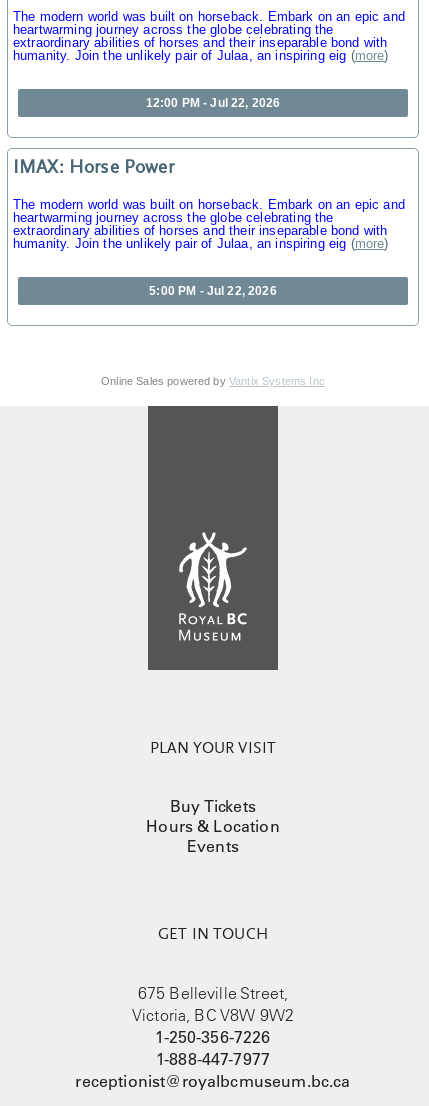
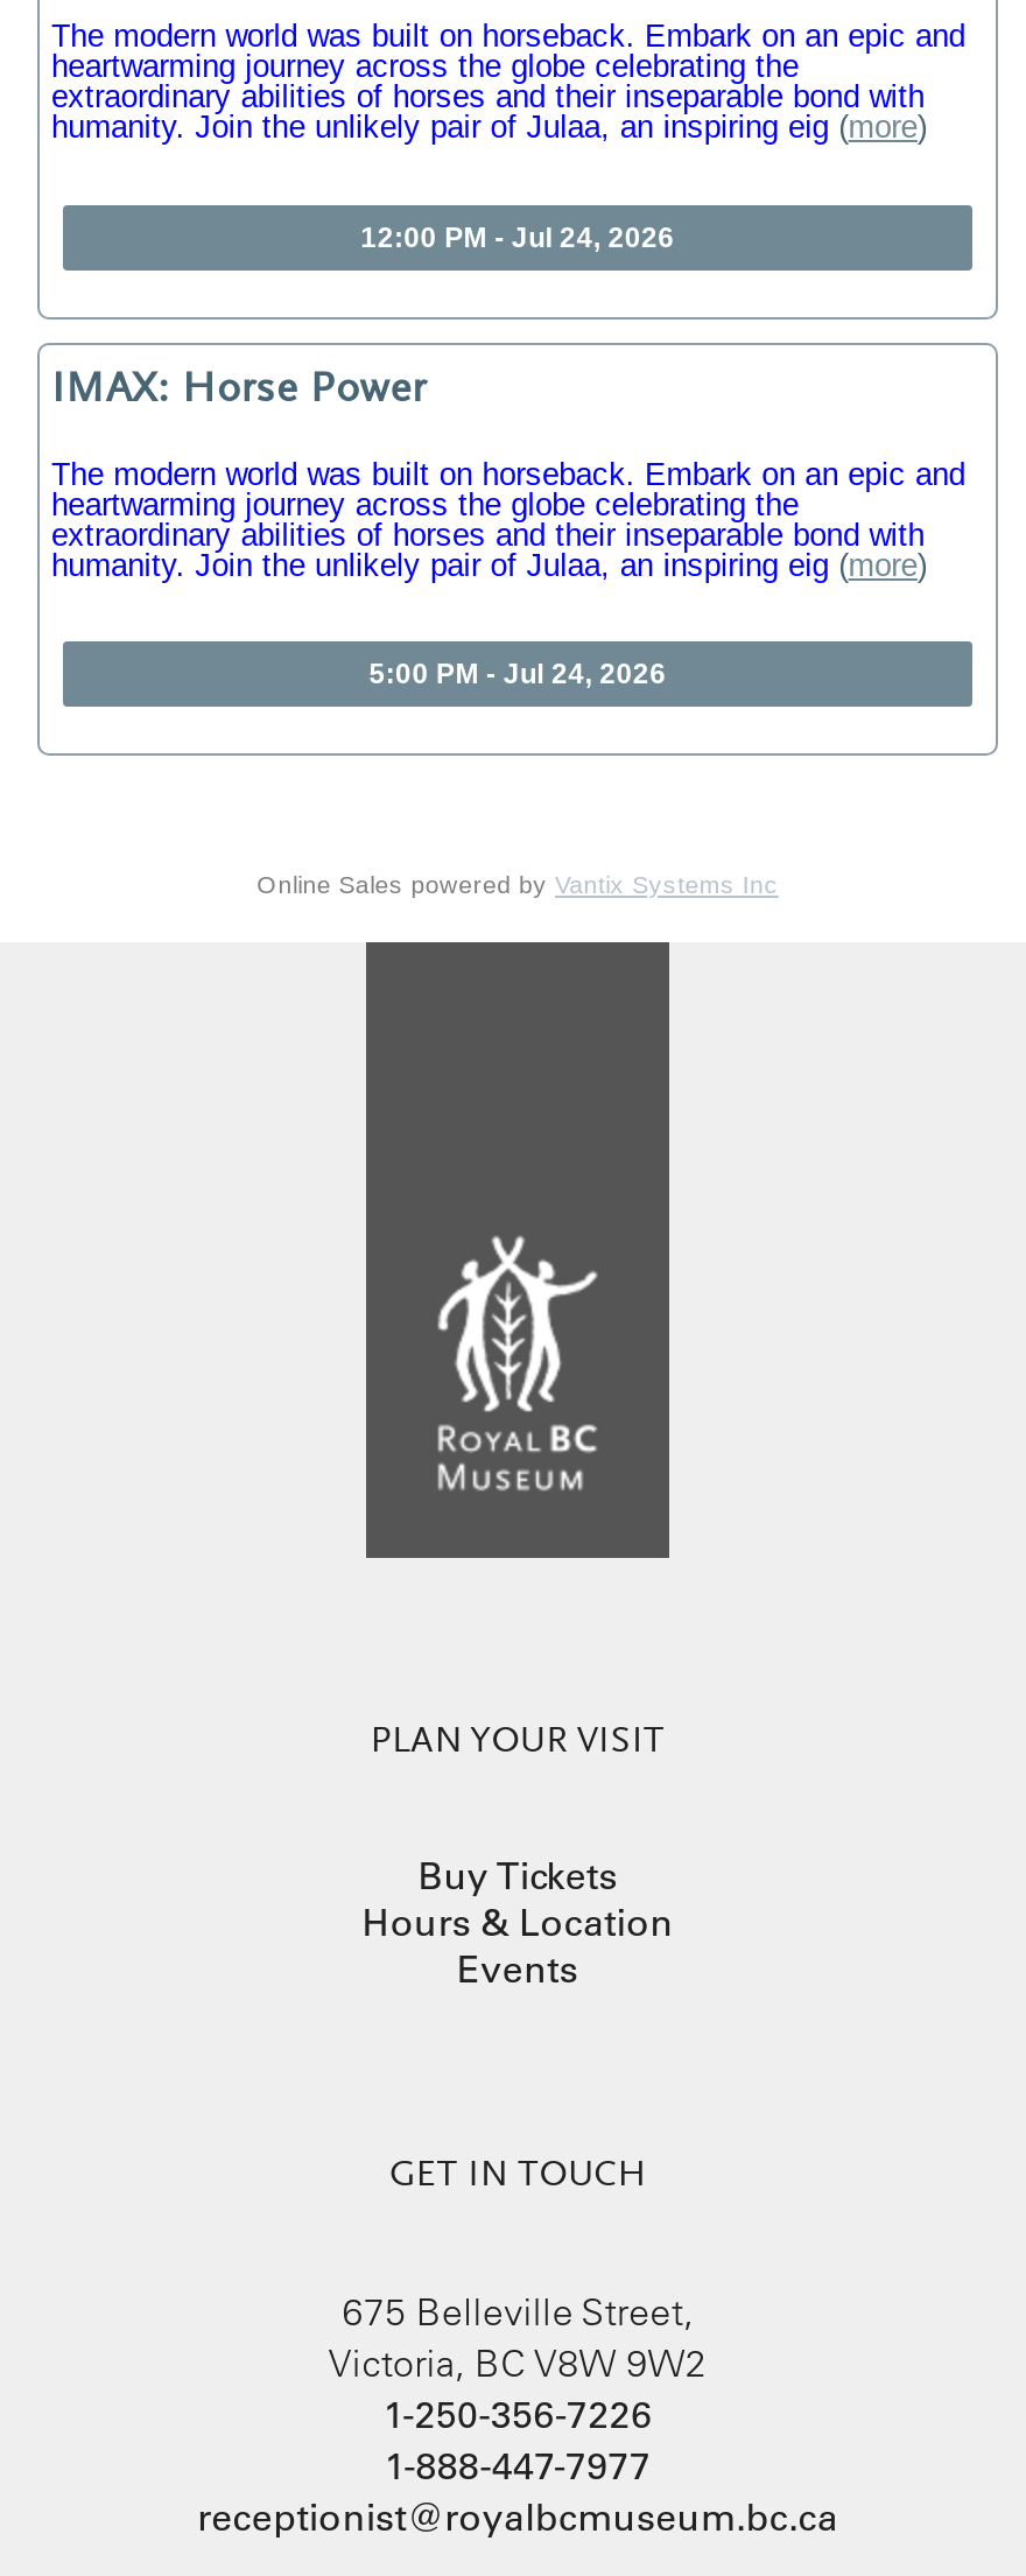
[146,96,280,110] 12:00 PM - Jul 22, 2026 -> [361,220,675,253] 12:00 PM - Jul 24, 2026
[149,284,277,298] 5:00 PM - Jul 22, 2026 -> [369,658,666,691] 5:00 PM - Jul 24, 2026

